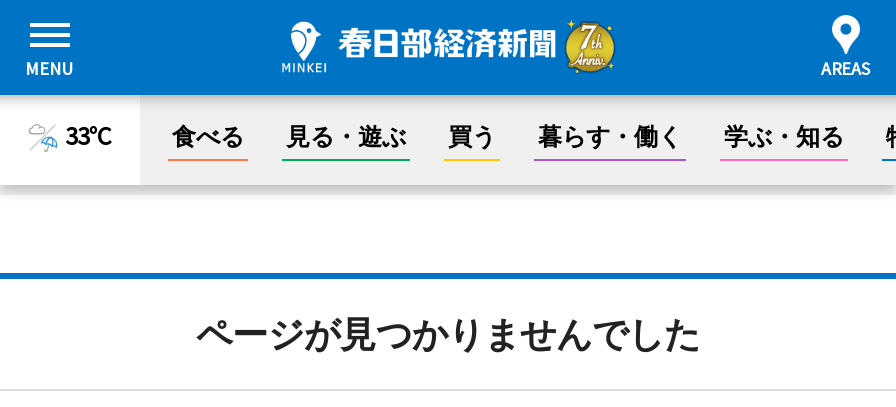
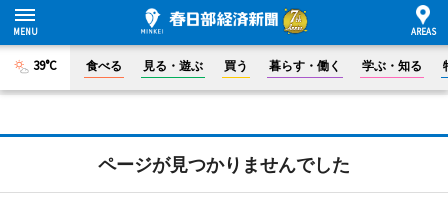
[65,120,113,154] 33°C -> [32,57,56,74] 39°C

